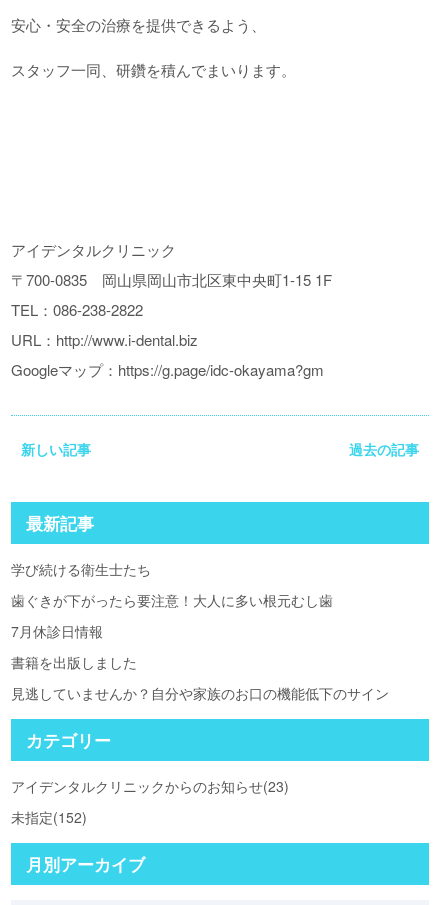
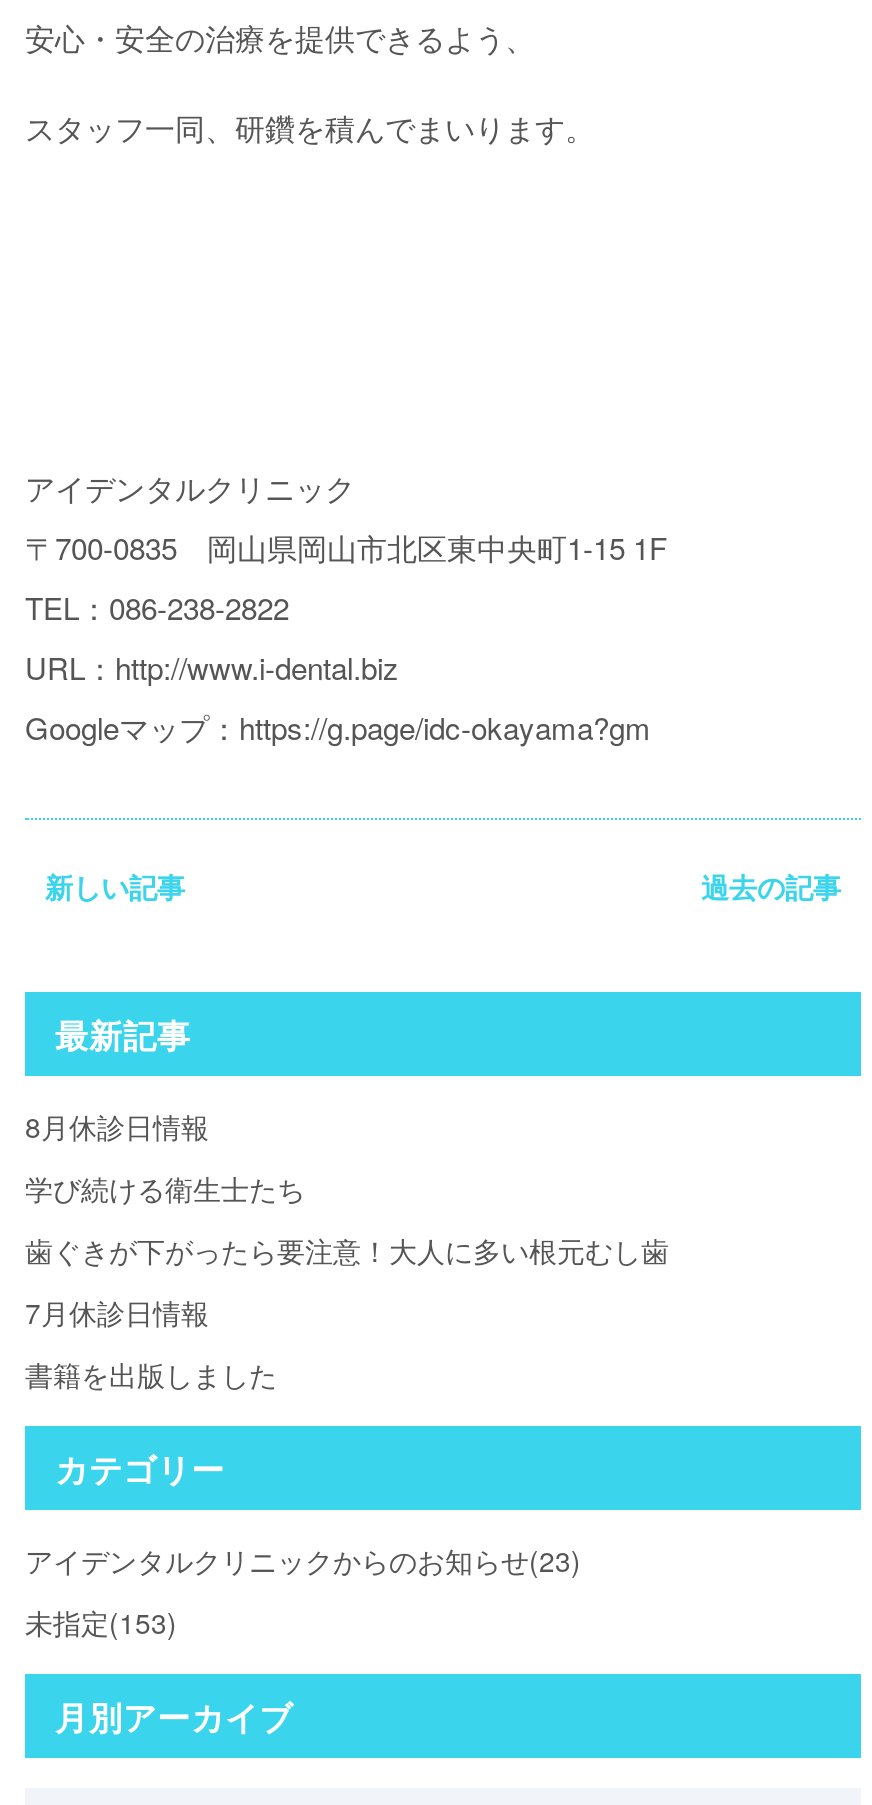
none -> [25,1106,209,1146] 8月休診日情報
moved [11,559,333,672] -> [25,1168,669,1394]: 学び続ける衛生士たち | 歯ぐきが下がったら要注意！大人に多い根元むし歯 | 7月休診日情報 | 書籍を出版しました
[11,683,389,703] 見逃していませんか？自分や家族のお口の機能低下のサイン -> none
[11,807,87,827] 未指定(152) -> [25,1602,177,1642] 未指定(153)

